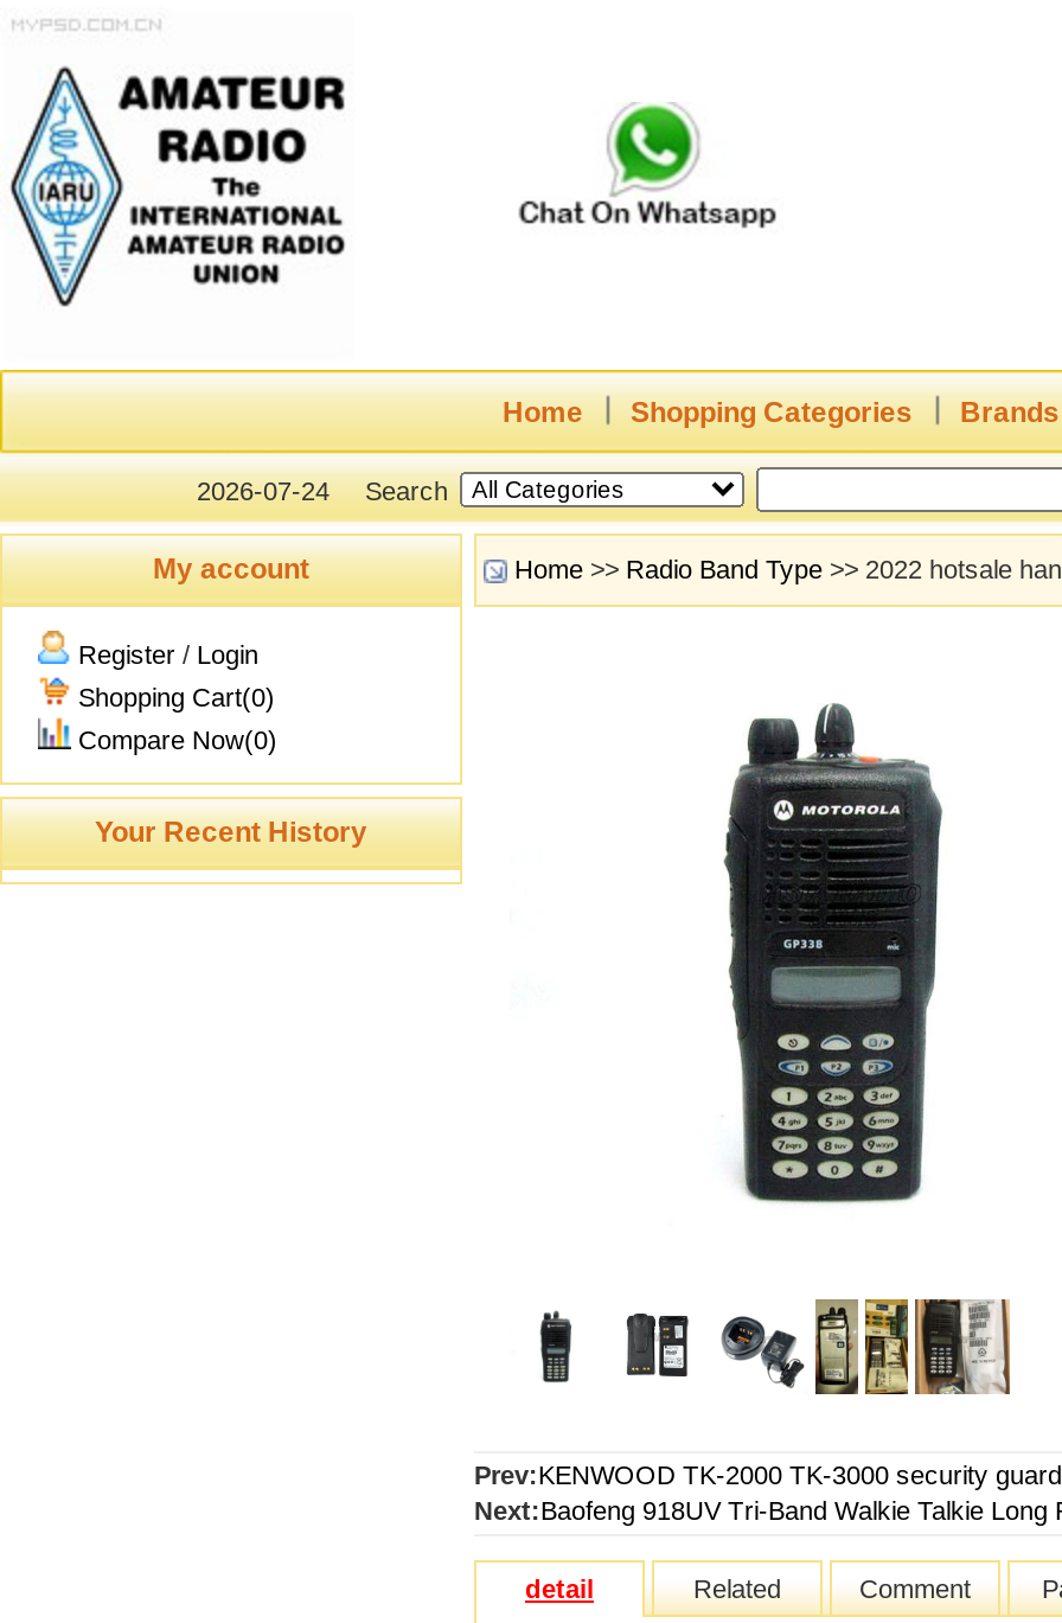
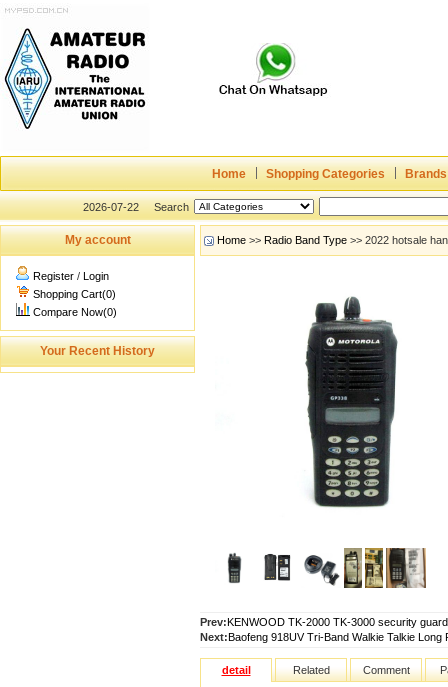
[197,477,448,505] 2026-07-24 Search -> [83,201,189,213] 2026-07-22 Search

